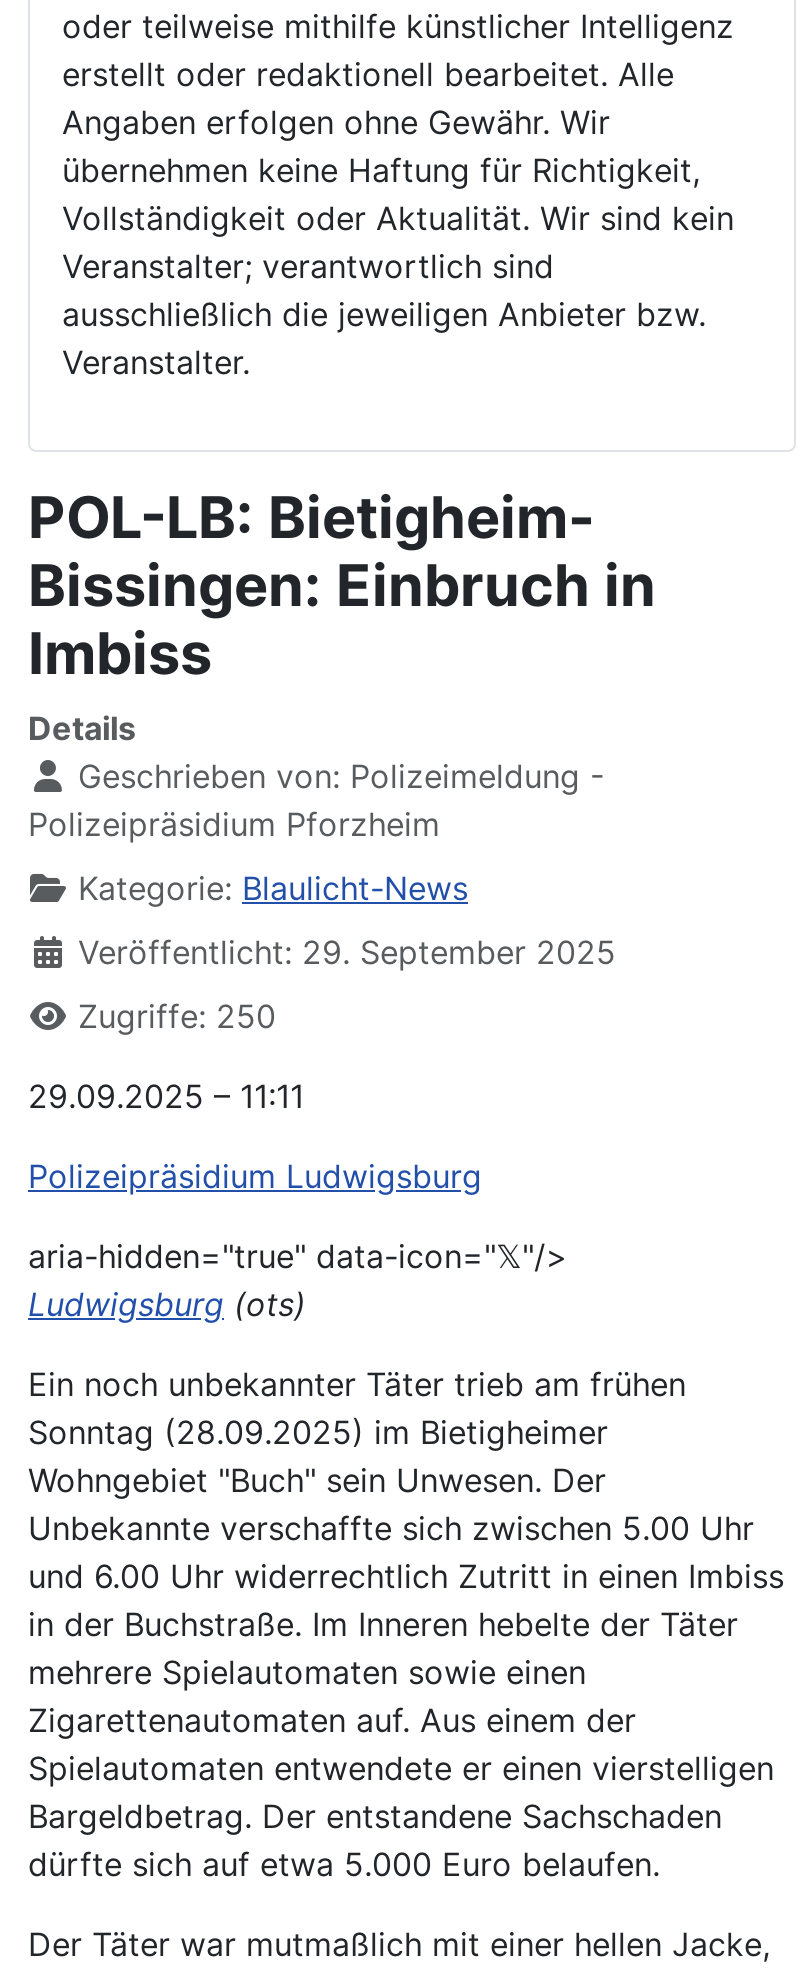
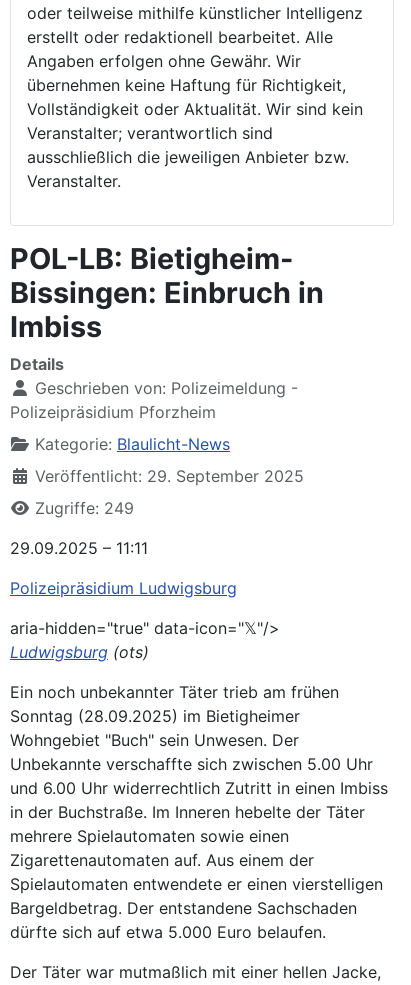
[78,996,276,1036] Zugriffe: 250 -> [35,498,134,518] Zugriffe: 249

